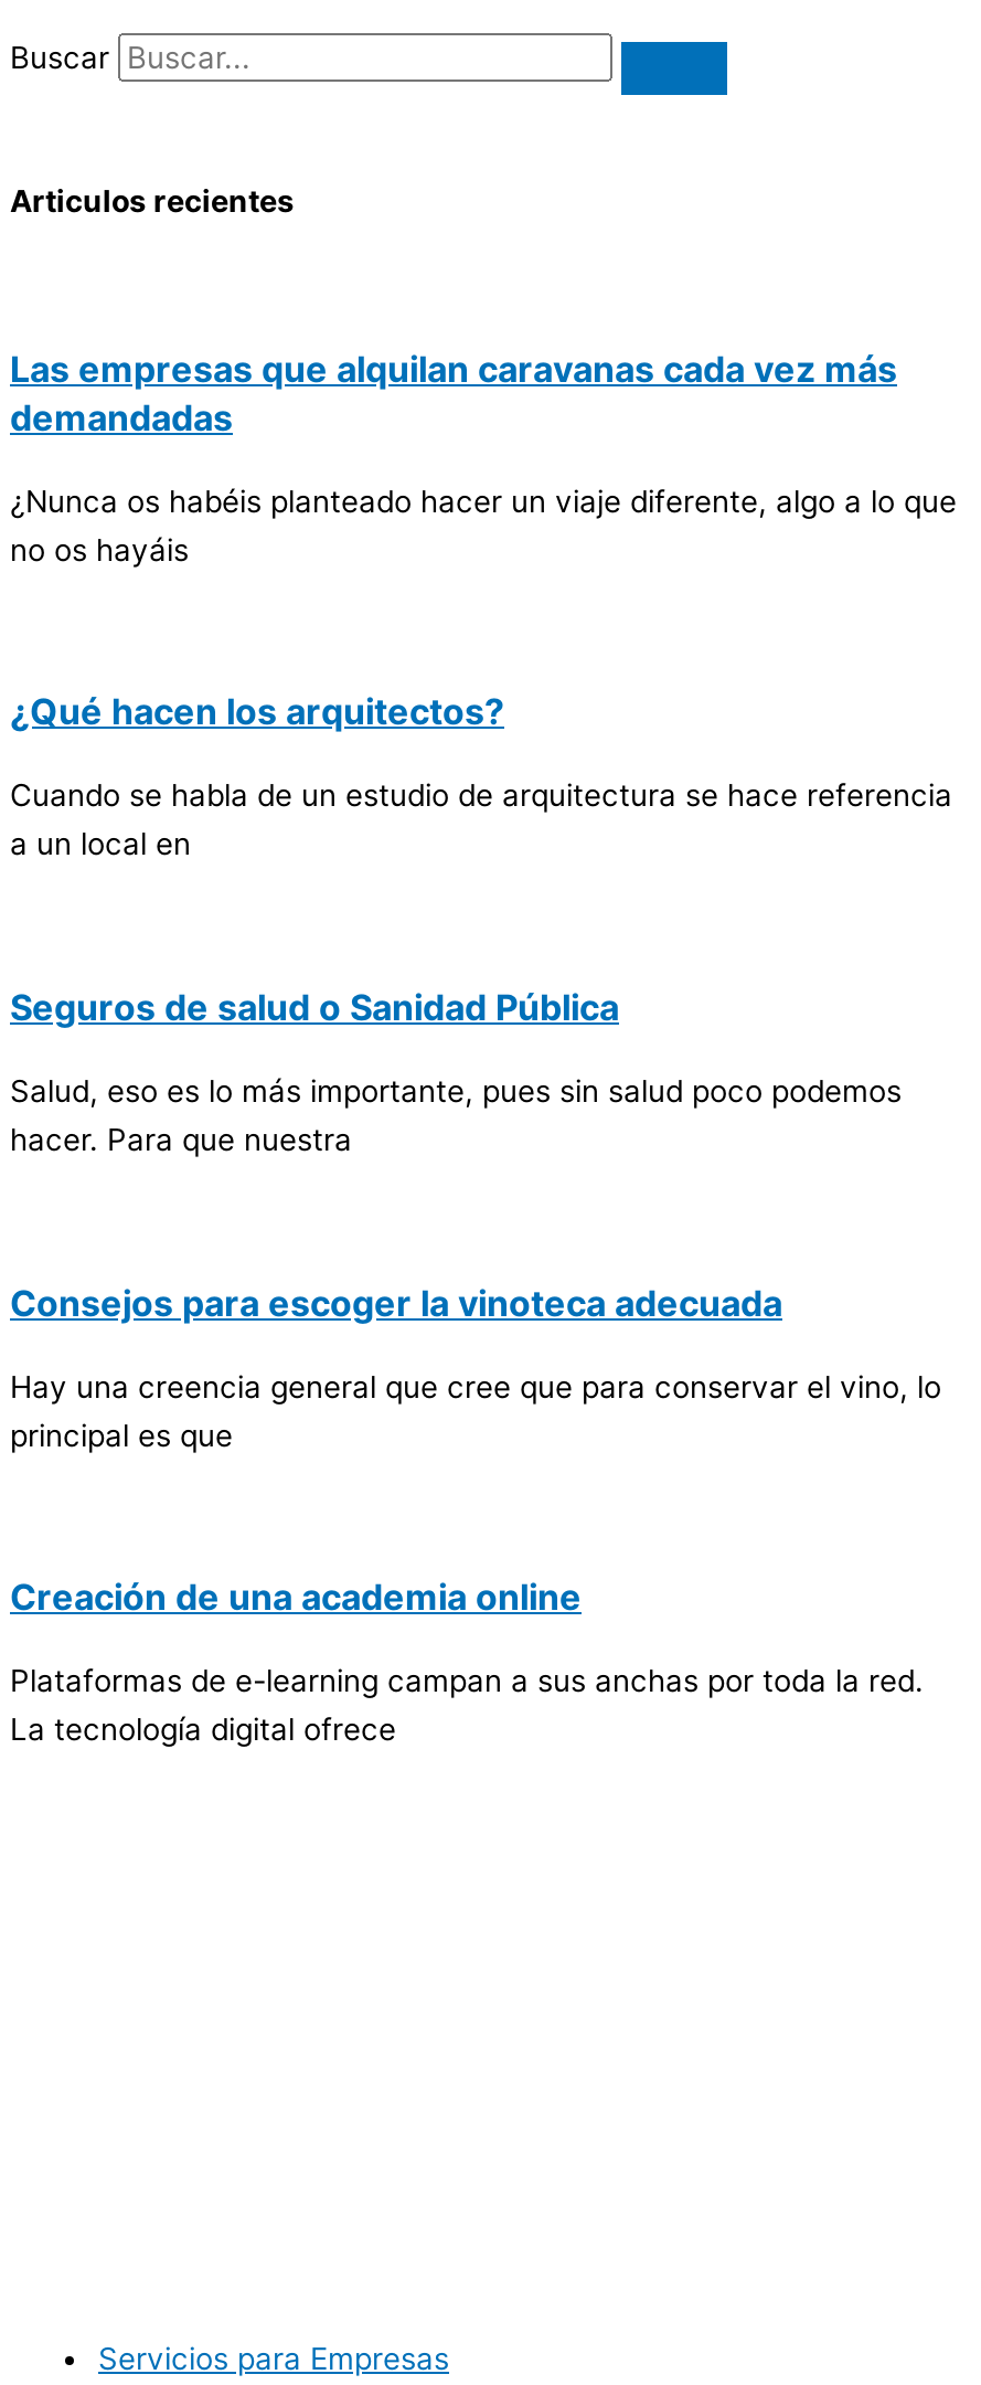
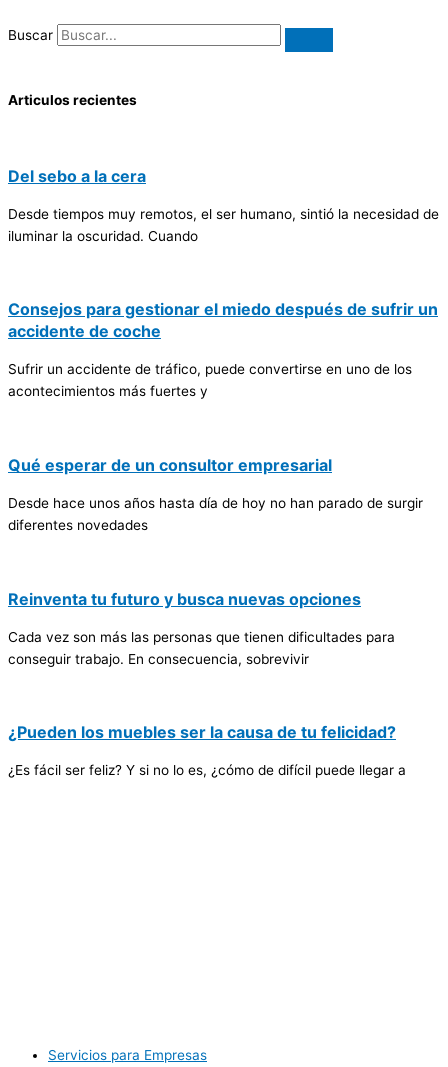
[10,346,897,439] Las empresas que alquilan caravanas cada vez más | demandadas -> [8,166,146,186] Del sebo a la cera
[10,483,957,567] ¿Nunca os habéis planteado hacer un viaje diferente, algo a lo que | no os hayáis -> [8,206,439,244] Desde tiempos muy remotos, el ser humano, sintió la necesidad de | iluminar la oscuridad. Cuando
[10,690,504,734] ¿Qué hacen los arquitectos? -> [8,299,438,341] Consejos para gestionar el miedo después de sufrir un | accidente de coche
[10,778,952,862] Cuando se habla de un estudio de arquitectura se hace referencia | a un local en -> [8,361,412,399] Sufrir un accidente de tráfico, puede convertirse en uno de los | acontecimientos más fuertes y
[10,985,619,1029] Seguros de salud o Sanidad Pública -> [8,455,332,475] Qué esperar de un consultor empresarial
[10,1073,902,1157] Salud, eso es lo más importante, pues sin salud poco podemos | hacer. Para que nuestra -> [8,495,423,533] Desde hace unos años hasta día de hoy no han parado de surgir | diferentes novedades
[10,1280,782,1324] Consejos para escoger la vinoteca adecuada -> [8,589,361,609] Reinventa tu futuro y busca nuevas opciones
[10,1368,941,1452] Hay una creencia general que cree que para conservar el vino, lo | principal es que -> [8,629,395,667] Cada vez son más las personas que tienen dificultades para | conseguir trabajo. En consecuencia, sobrevivir
[10,1575,582,1619] Creación de una academia online -> [8,722,396,742] ¿Pueden los muebles ser la causa de tu felicidad?
[10,1664,924,1747] Plataformas de e-learning campan a sus anchas por toda la red. | La tecnología digital ofrece -> [8,762,406,778] ¿Es fácil ser feliz? Y si no lo es, ¿cómo de difícil puede llegar a

